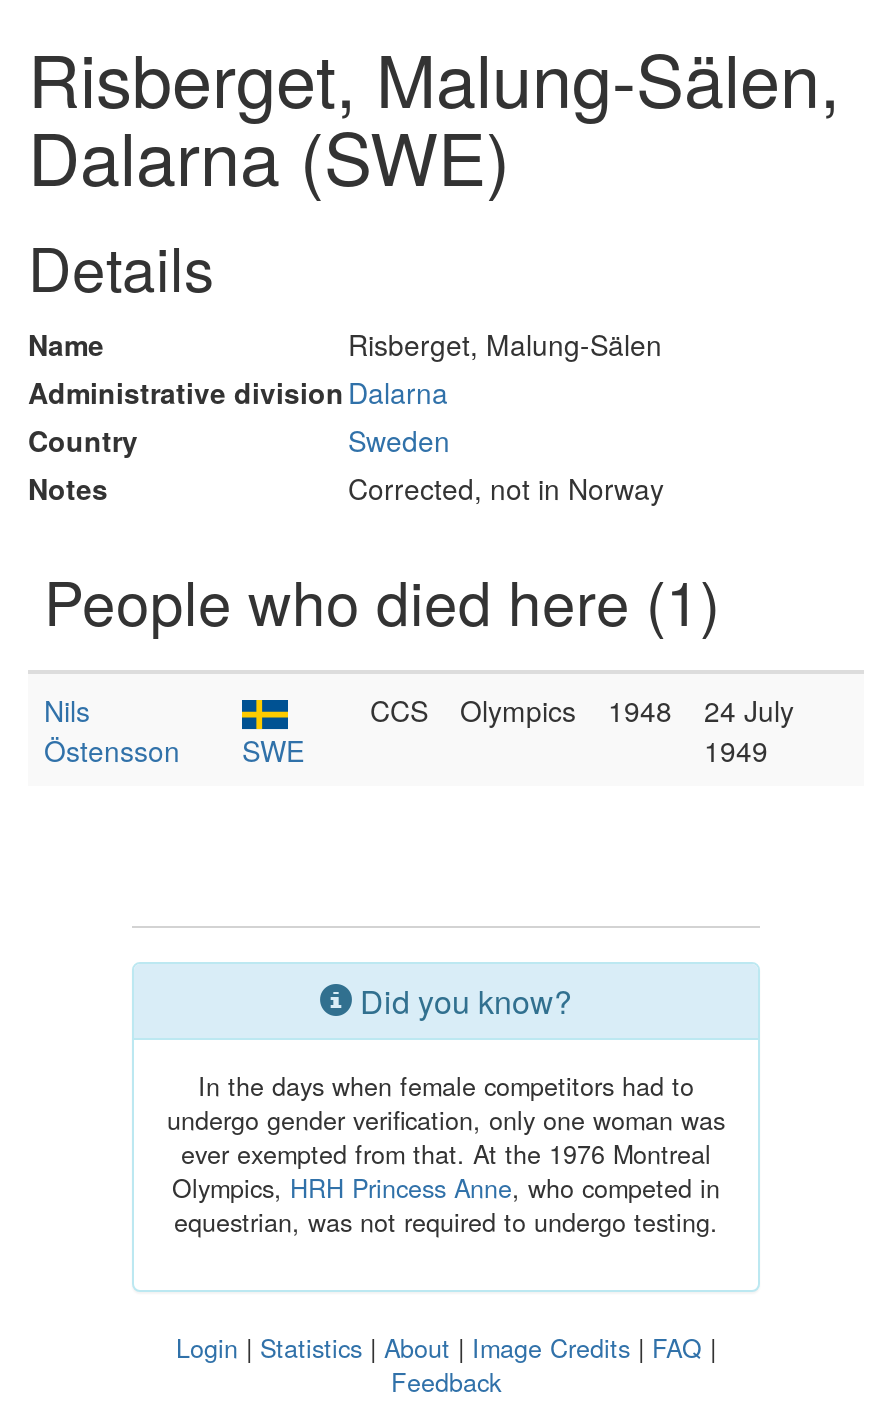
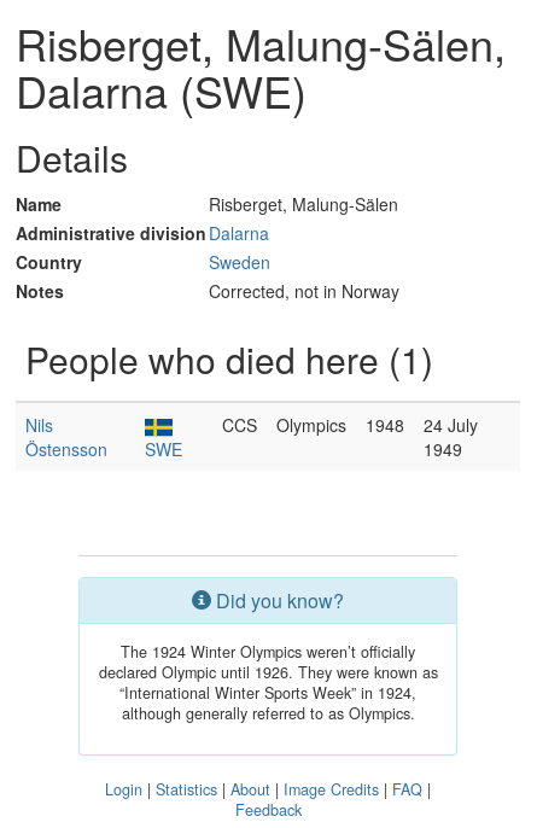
[167,1068,725,1240] In the days when female competitors had to | undergo gender verification, only one woman was | ever exempted from that. At the 1976 Montreal | Olympics, HRH Princess Anne, who competed in | equestrian, was not required to undergo testing. -> [98,641,437,724] The 1924 Winter Olympics weren’t officially | declared Olympic until 1926. They were known as | “International Winter Sports Week” in 1924, | although generally referred to as Olympics.

